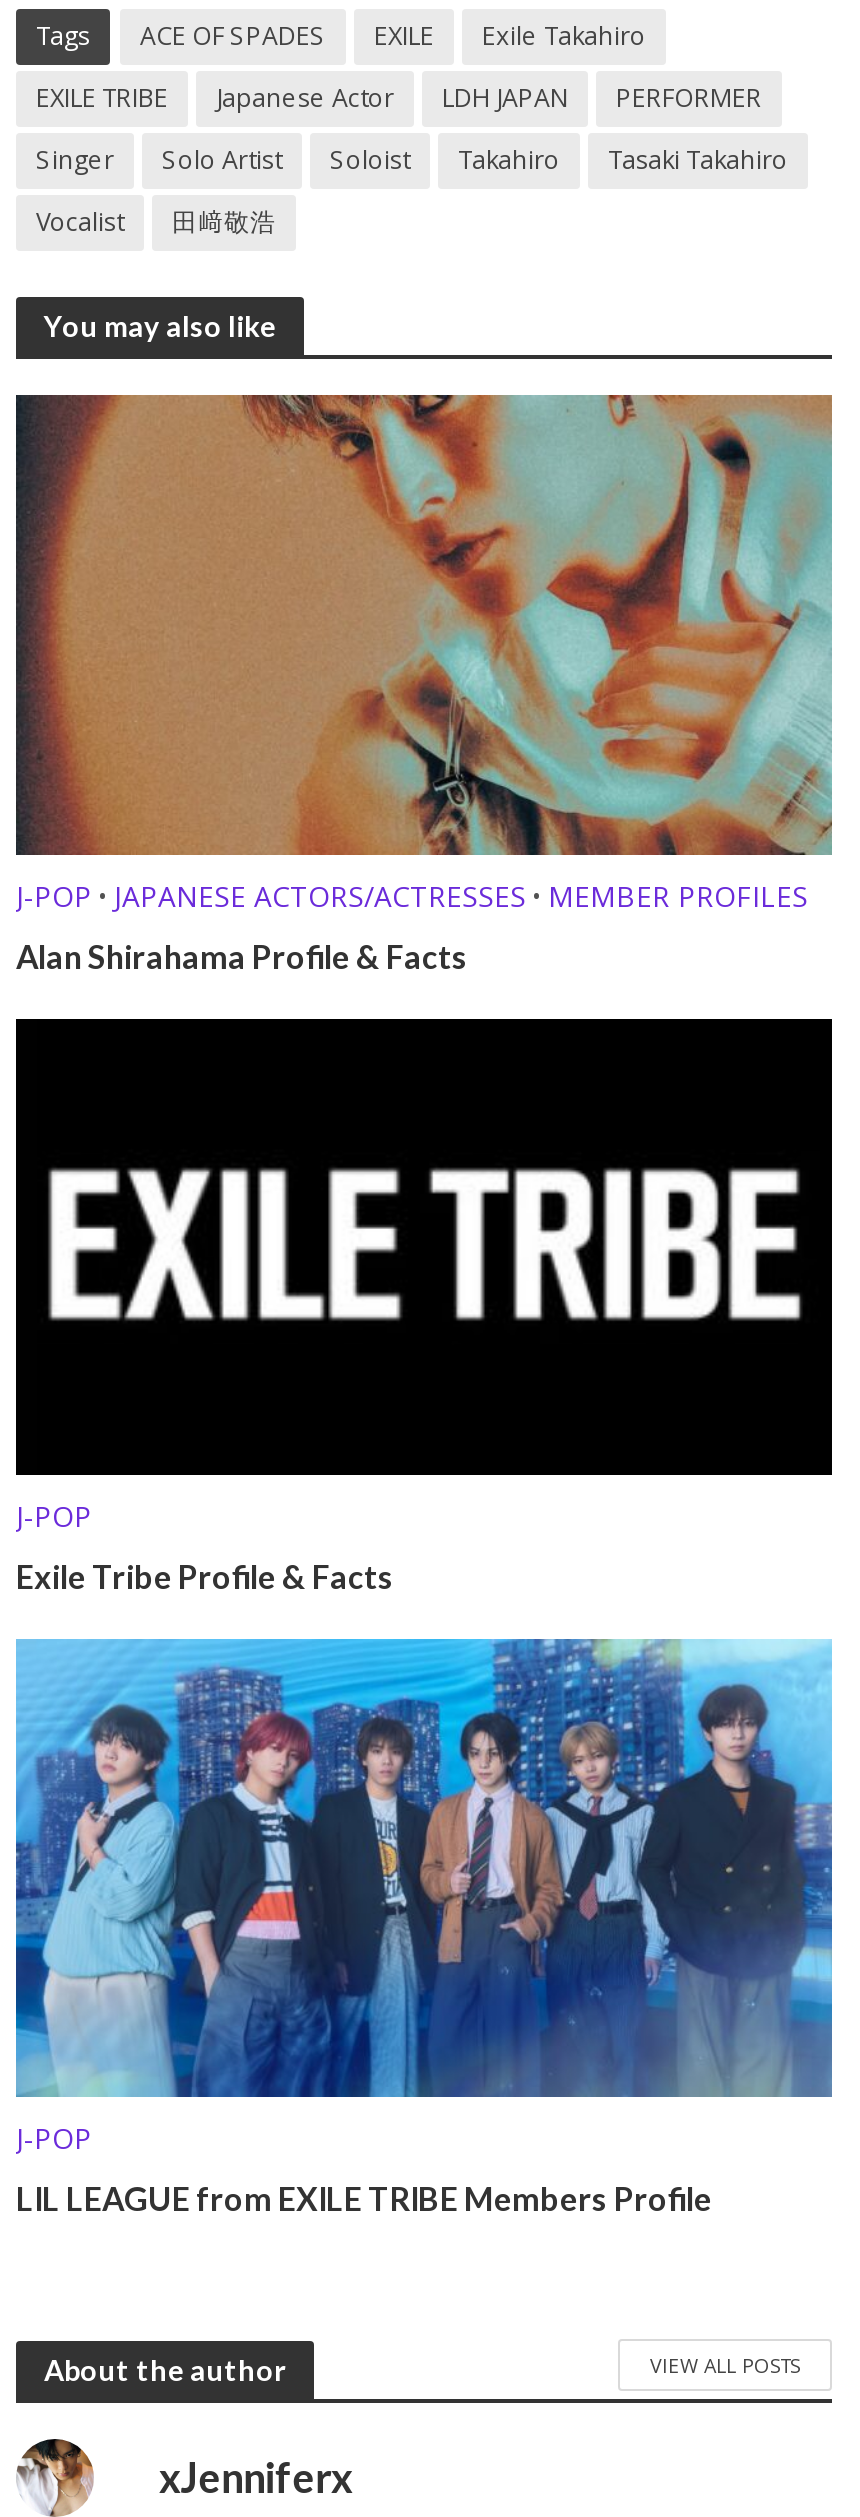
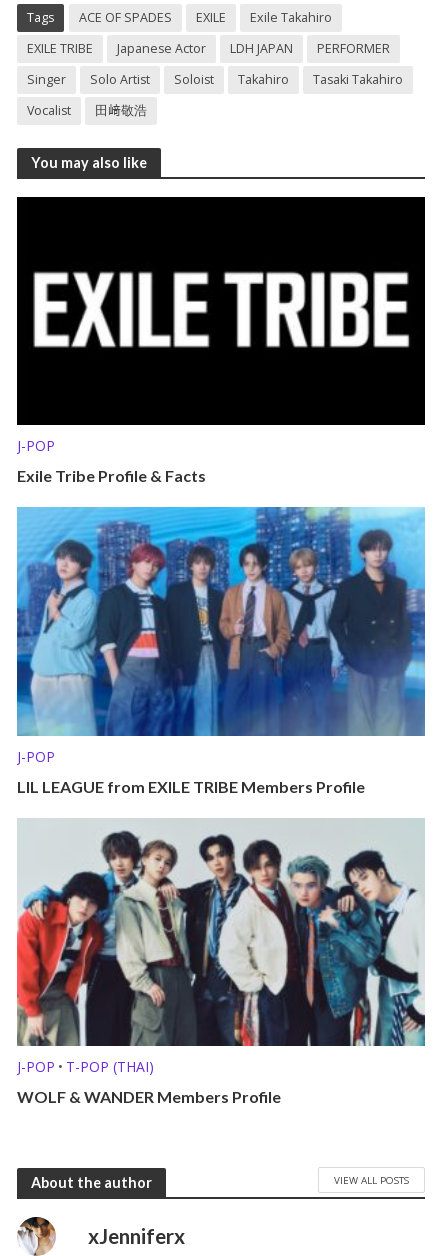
[16,393,834,974] [image] | J-POP • JAPANESE ACTORS/ACTRESSES • MEMBER PROFILES | Alan Shirahama Profile & Facts -> none
moved [12,1497,836,2218] -> [15,436,427,796]: [image] | J-POP | Exile Tribe Profile & Facts | J-POP | LIL LEAGUE from EXILE TRIBE Members Profile
none -> [16,818,426,1106] [image] | J-POP • T-POP (THAI) | WOLF & WANDER Members Profile

